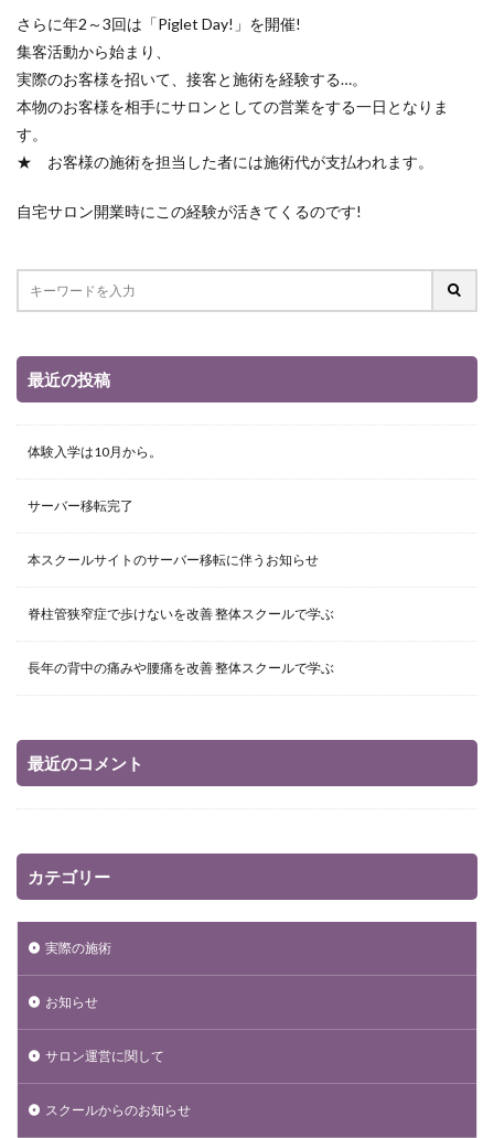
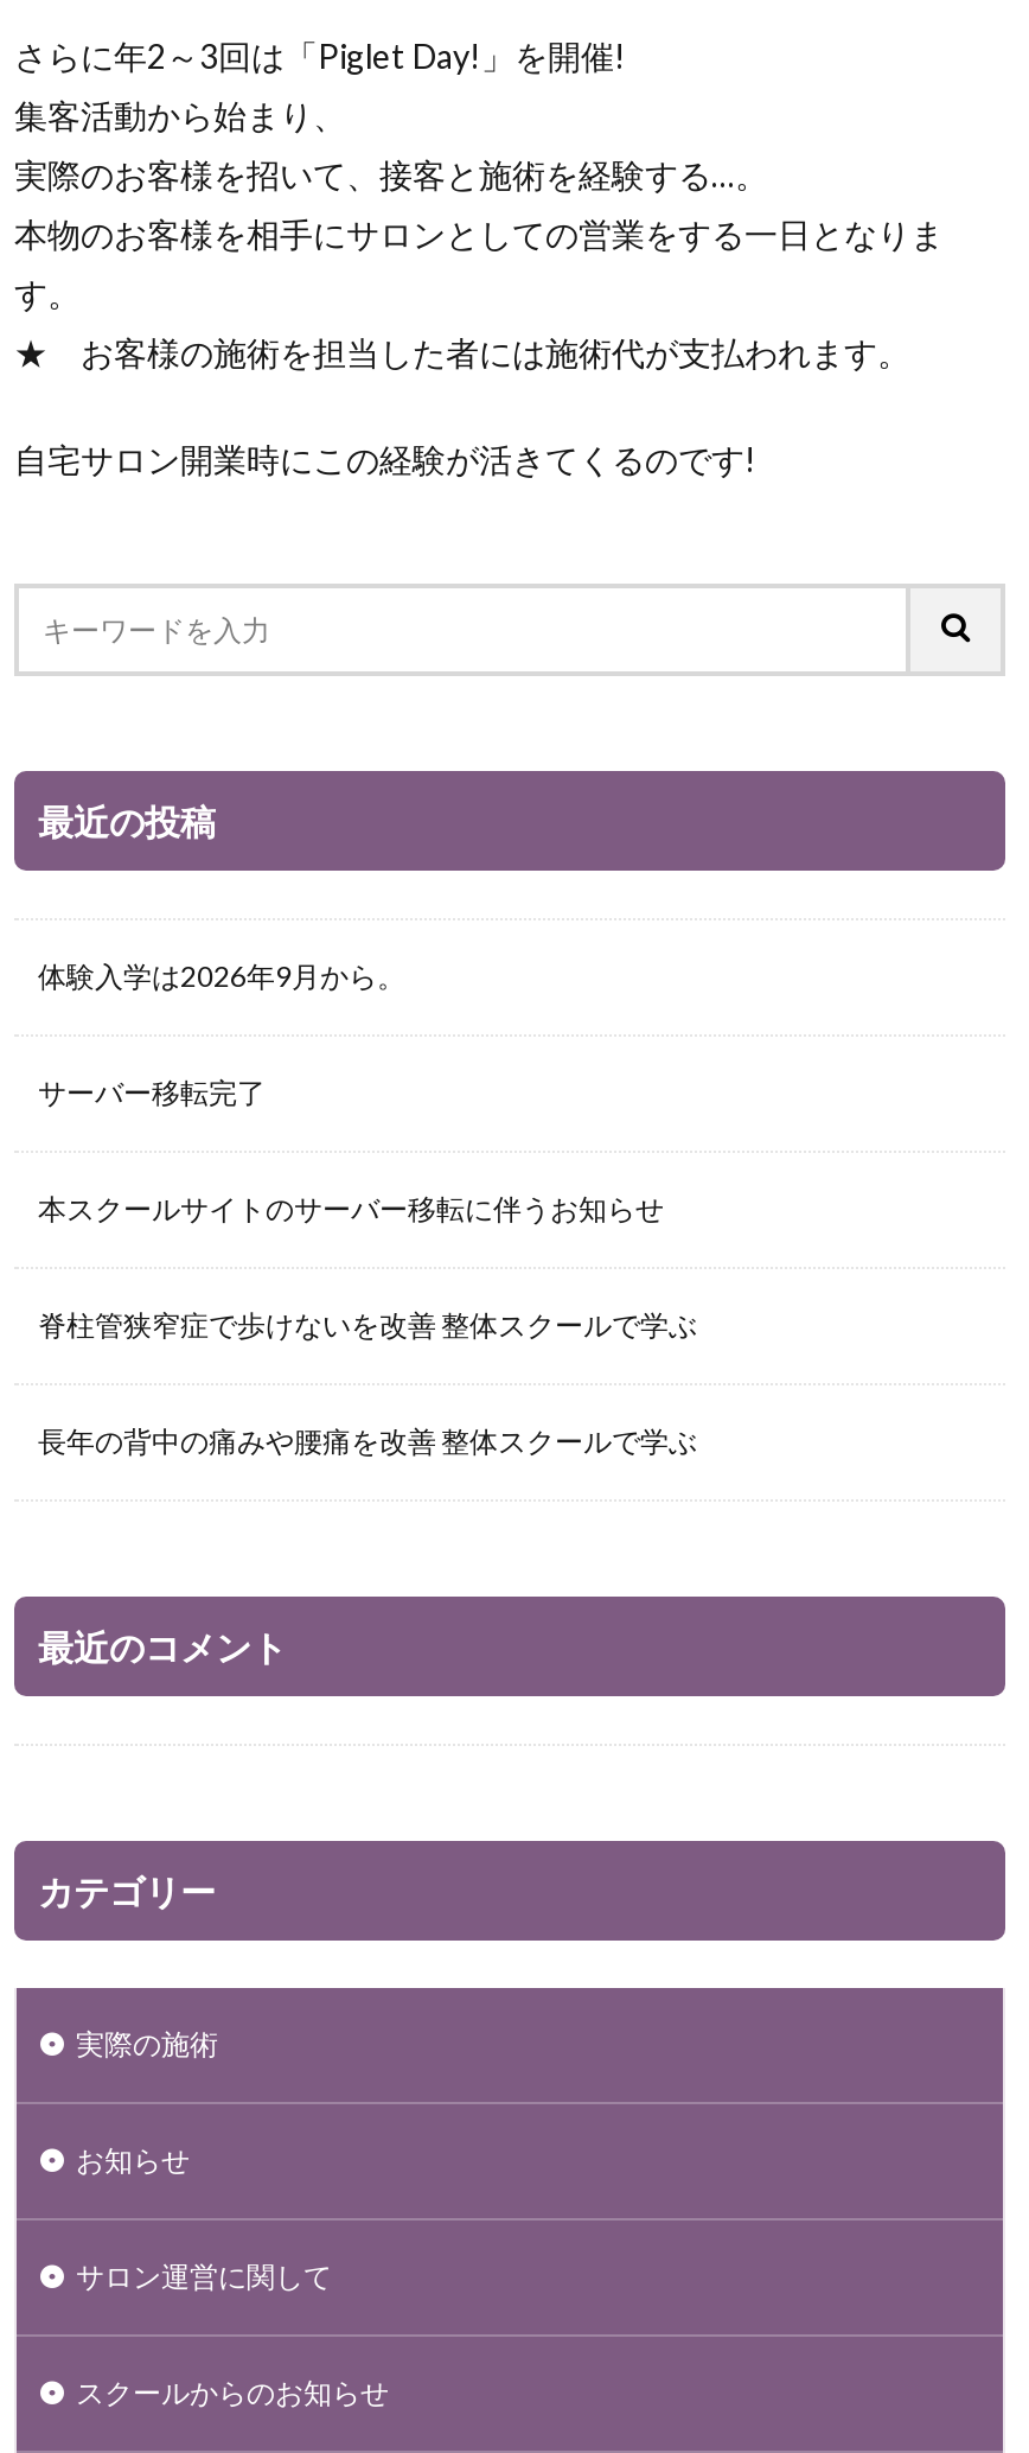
[28,443,162,460] 体験入学は10月から。 -> [38,958,405,994] 体験入学は2026年9月から。

